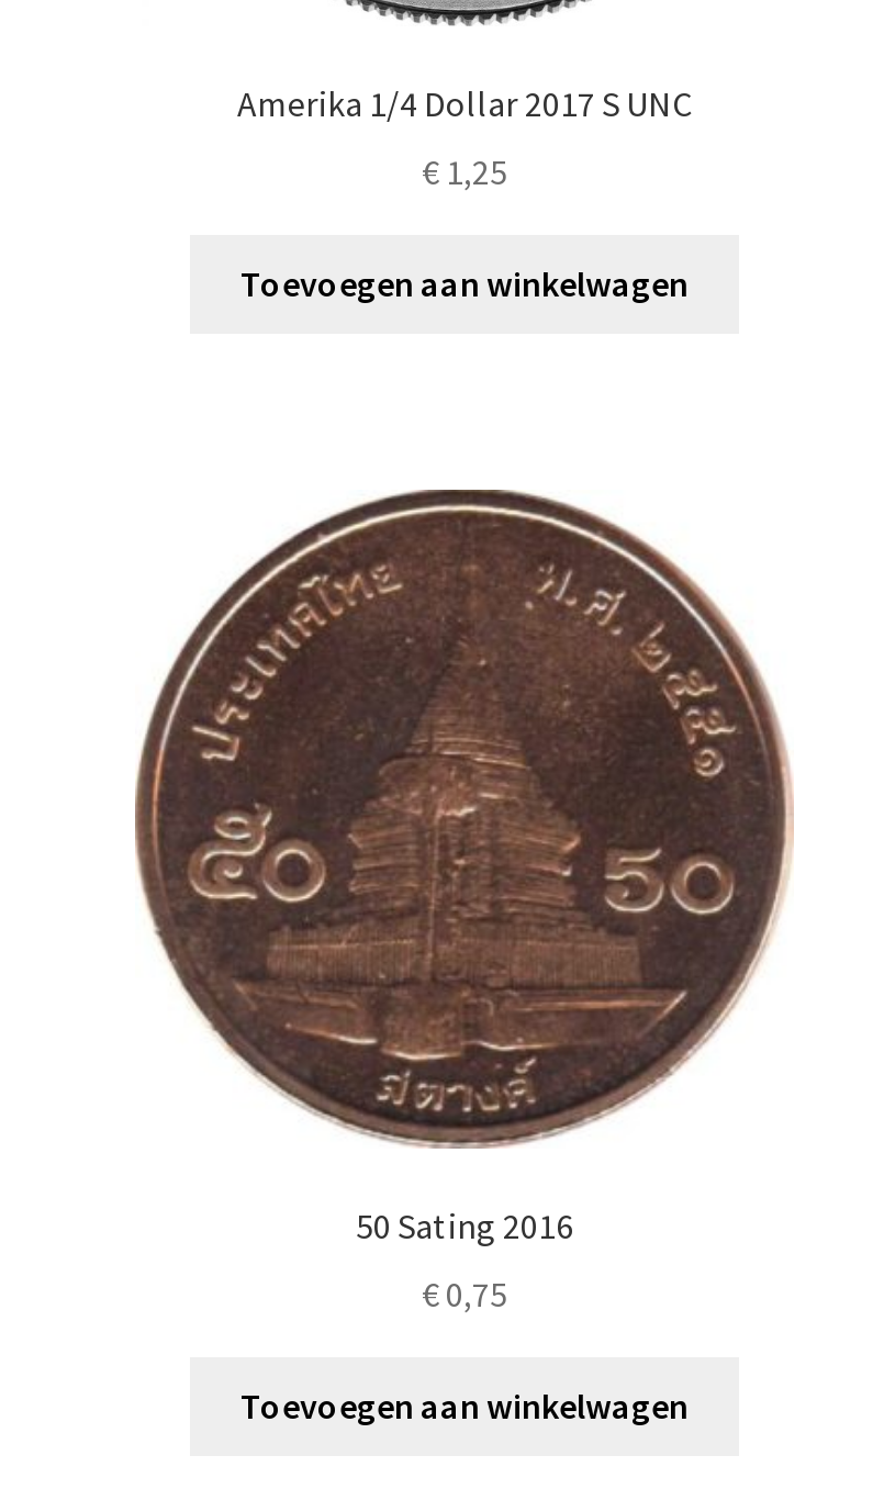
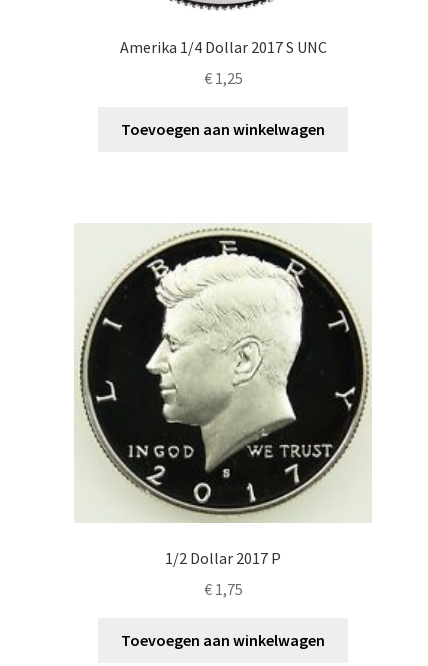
[133,488,792,1248] [image] | 50 Sating 2016 -> [74,223,372,568] [image] | 1/2 Dollar 2017 P
[422,1271,507,1315] €0,75 -> [203,579,242,599] €1,75

